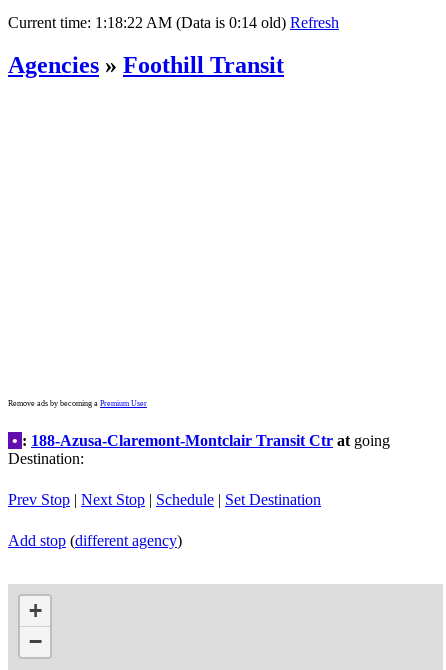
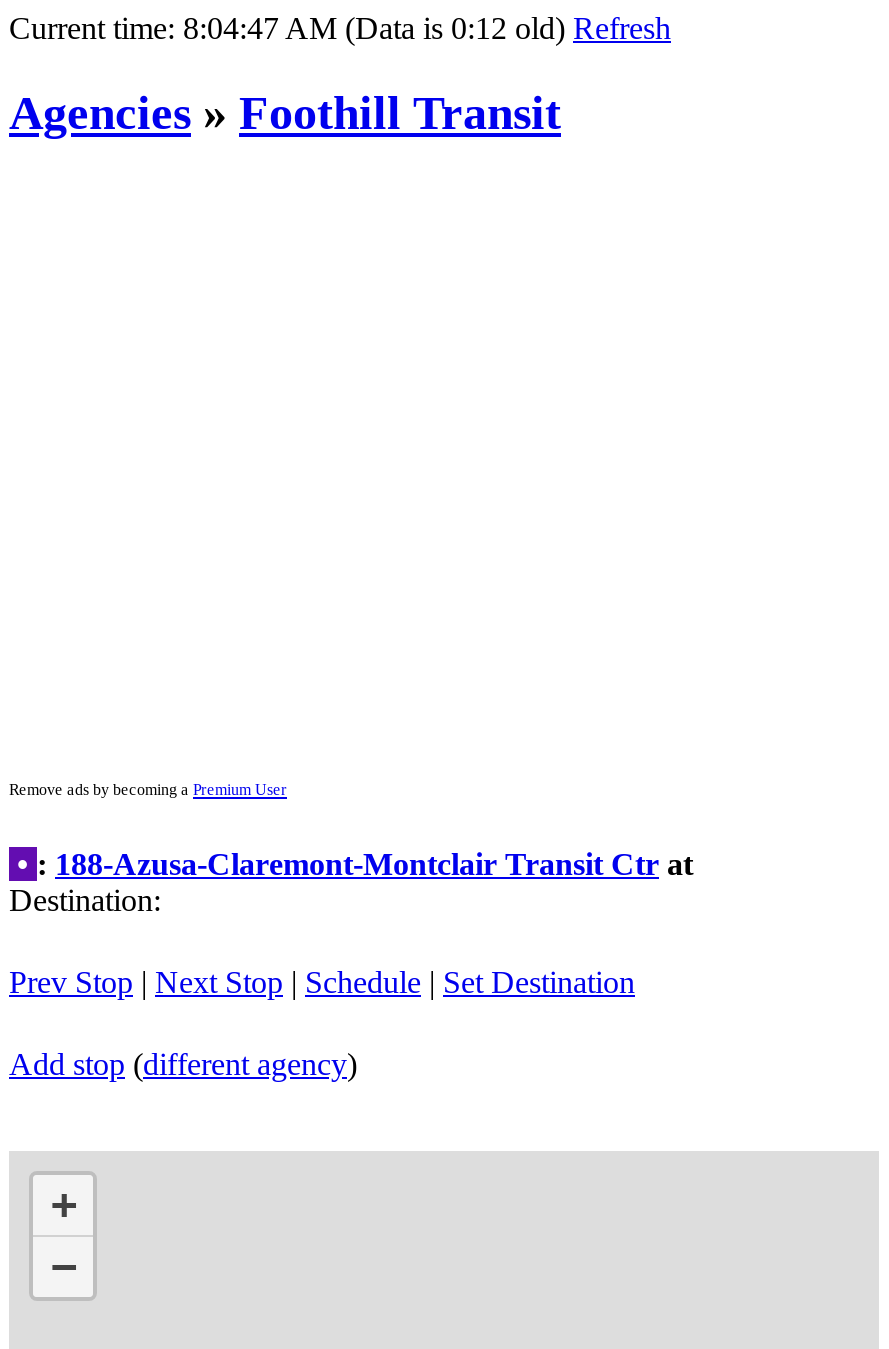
[8,14,339,31] Current time: 1:18:22 AM (Data is 0:14 old) Refresh -> [9,11,671,45] Current time: 8:04:47 AM (Data is 0:12 old) Refresh
[8,432,390,449] •: 188-Azusa-Claremont-Montclair Transit Ctr at going -> [9,847,693,881] •: 188-Azusa-Claremont-Montclair Transit Ctr at

